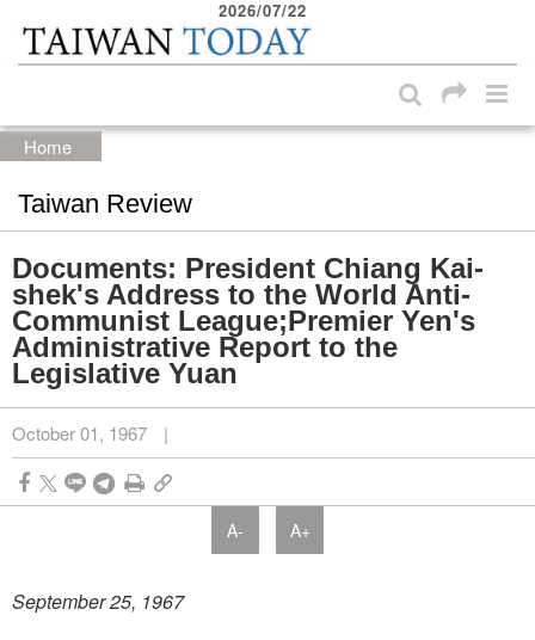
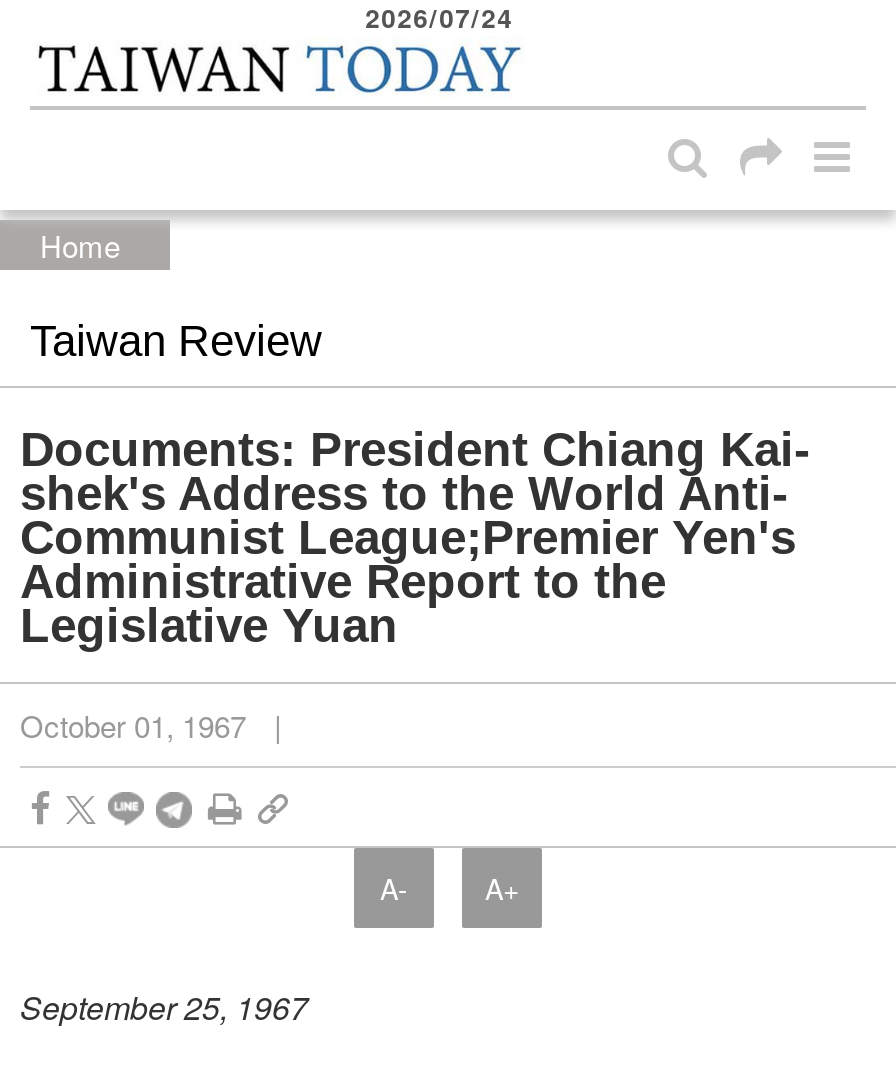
[218,0,306,21] 2026/07/22 -> [365,0,513,36] 2026/07/24

